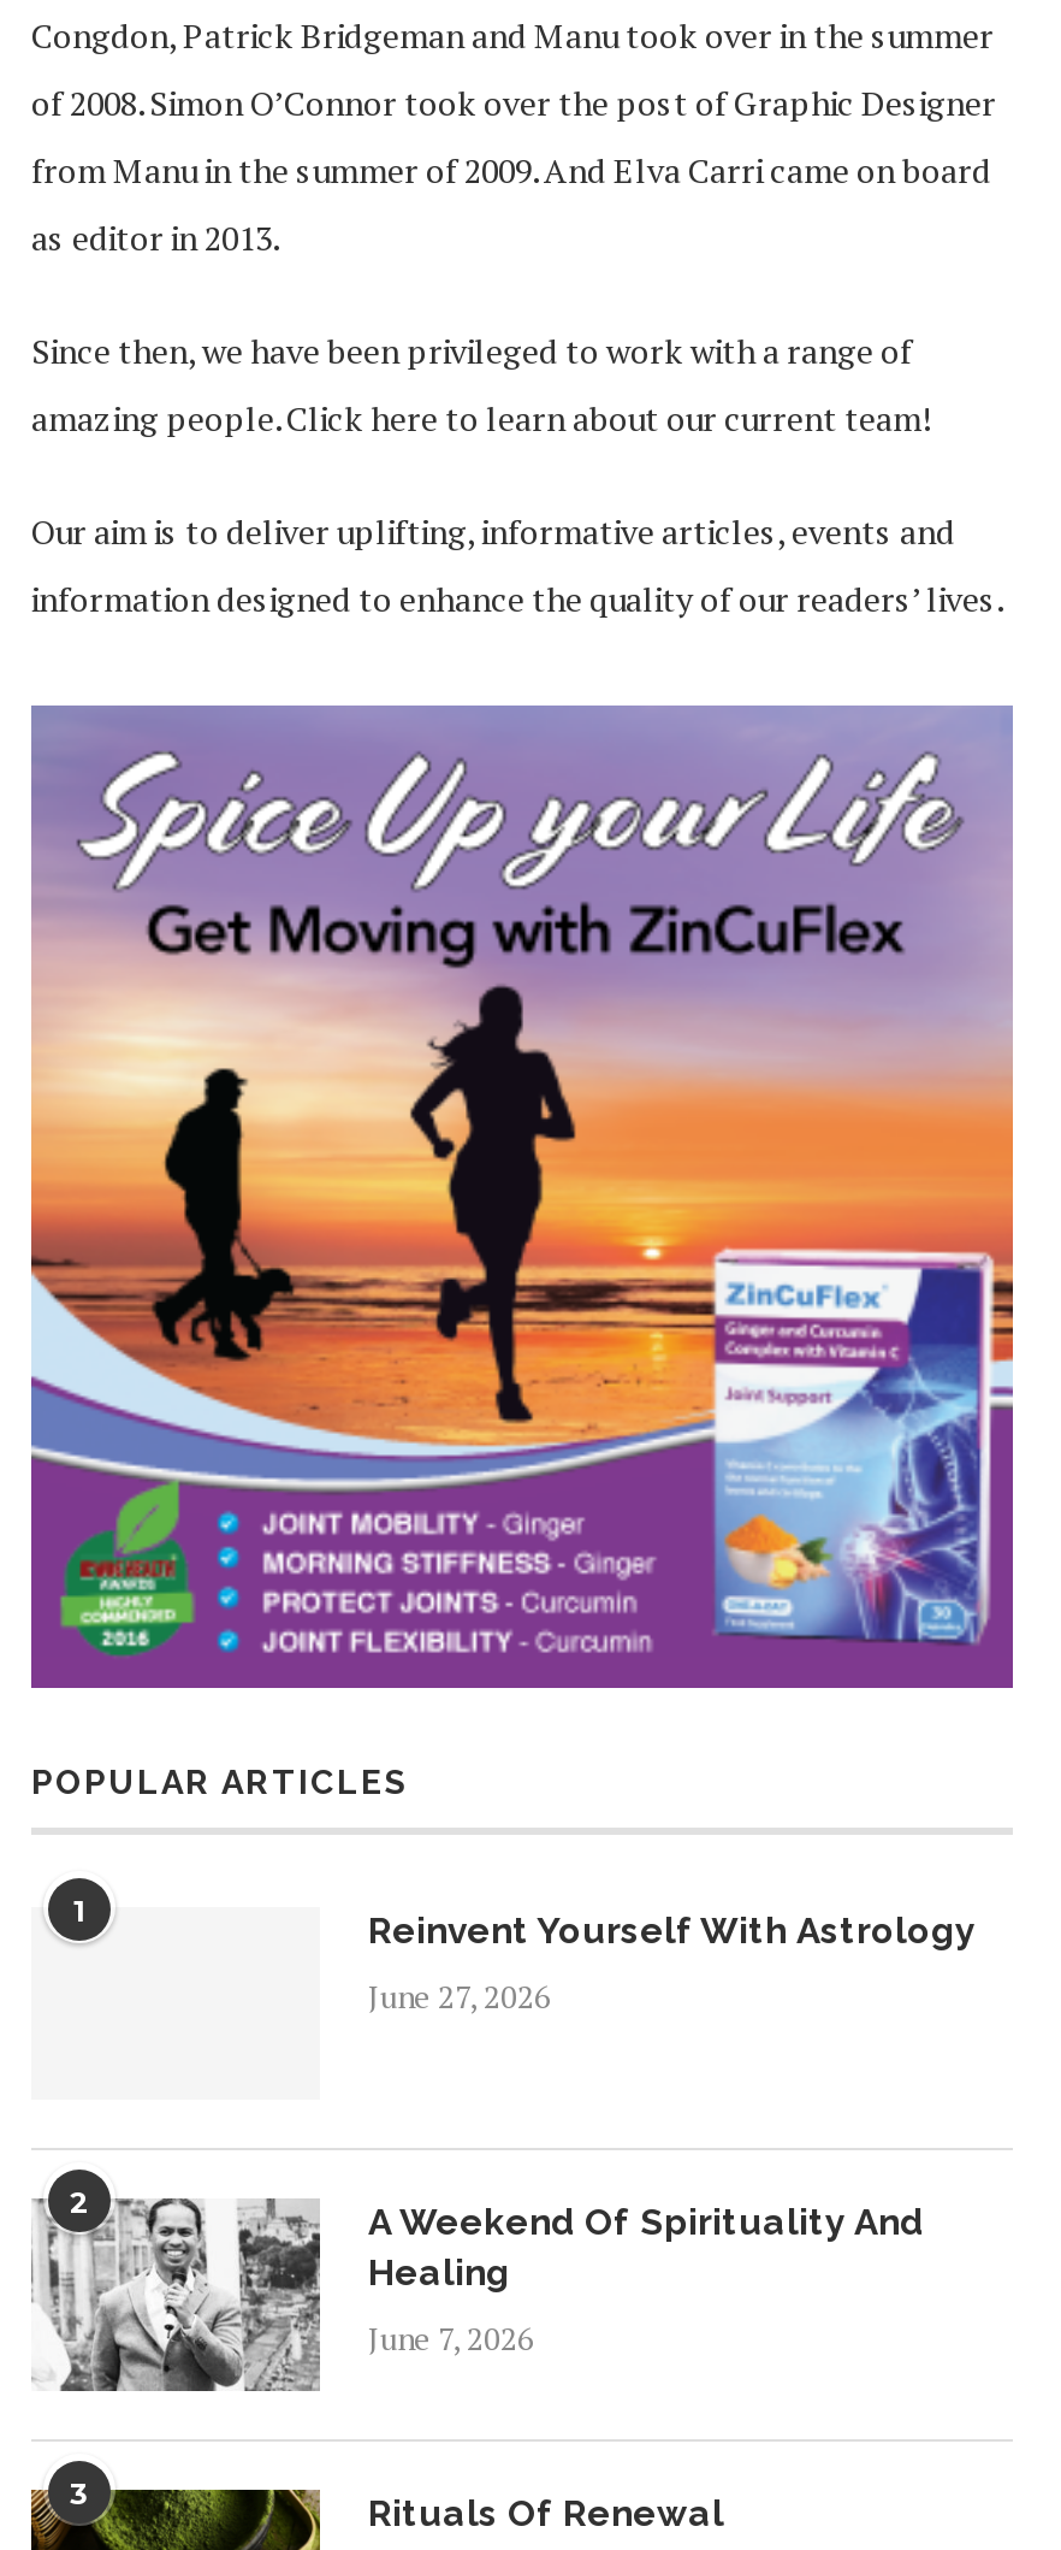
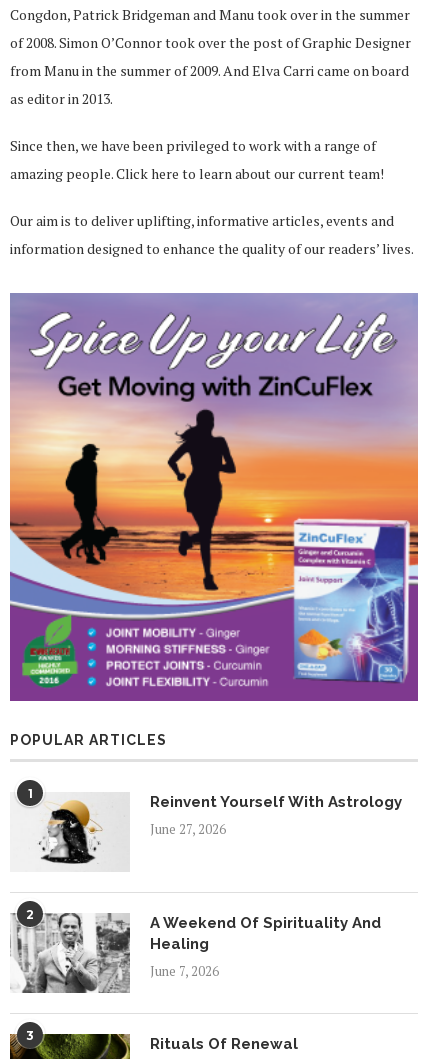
none -> [38,799,104,865] [image]

